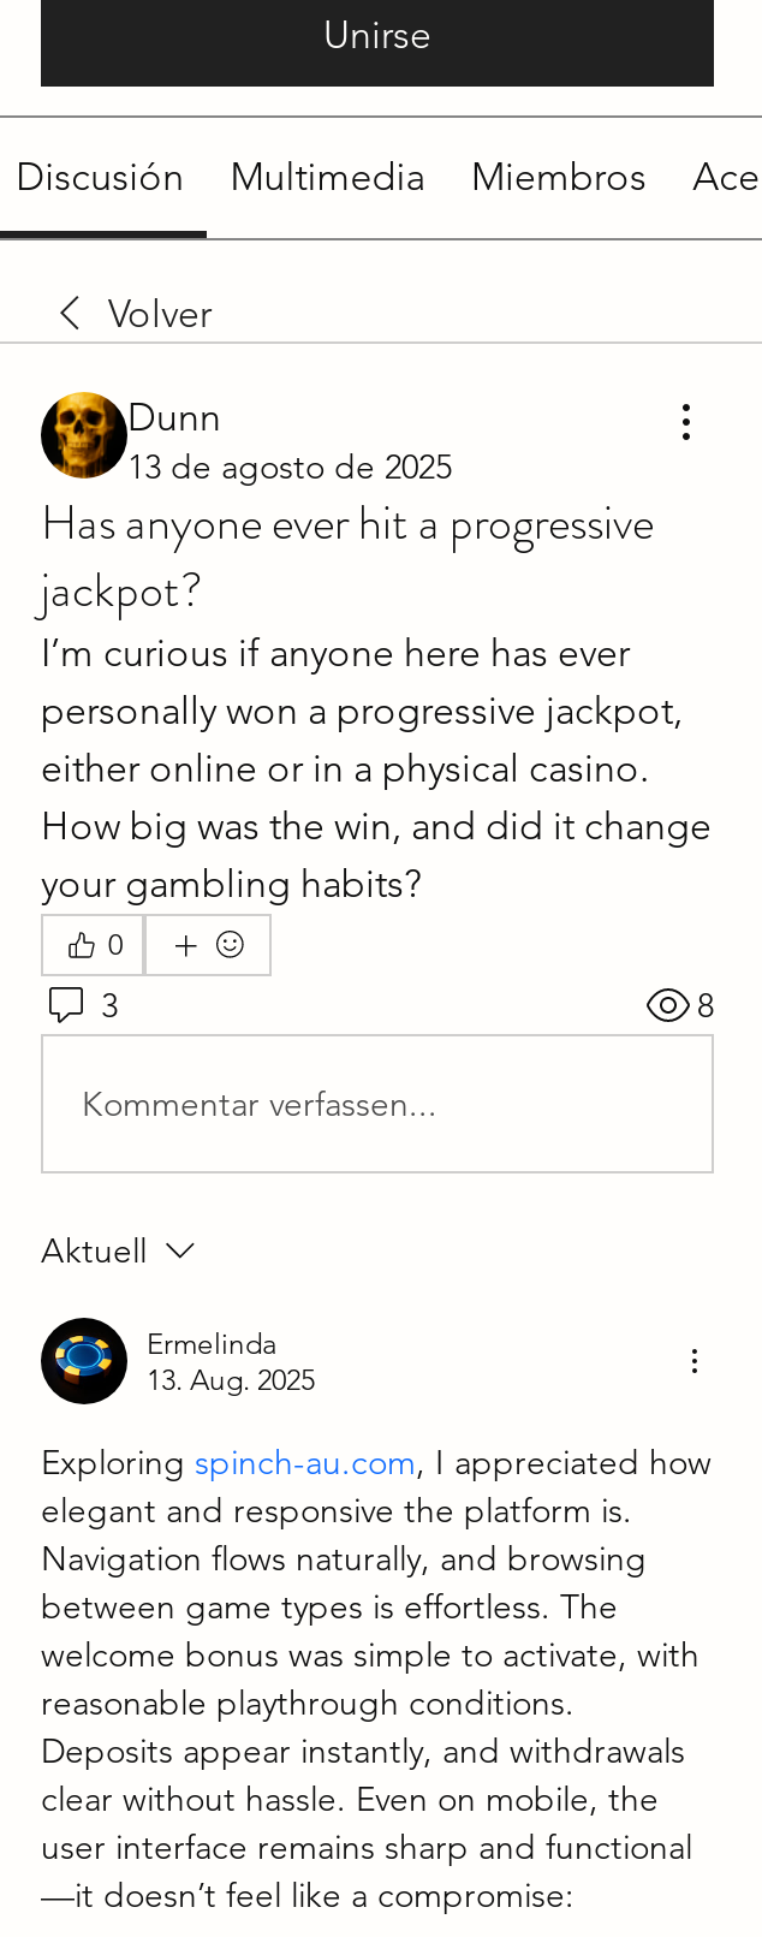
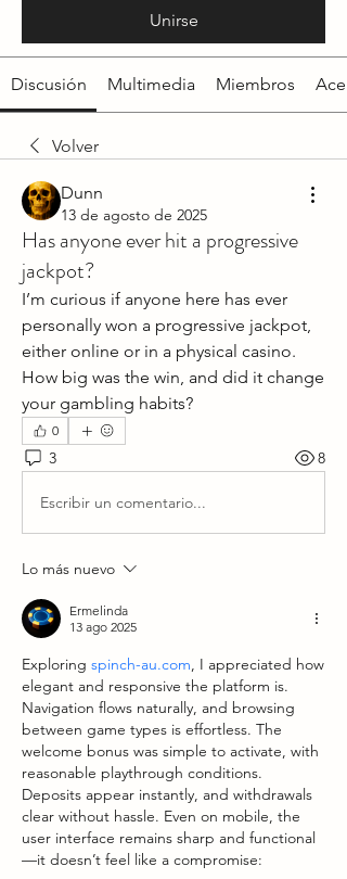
[82,1081,437,1124] Kommentar verfassen... -> [40,492,206,512] Escribir un comentario...
[41,1229,147,1272] Aktuell -> [22,559,115,578] Lo más nuevo
[147,1361,315,1397] 13. Aug. 2025 -> [69,619,137,635] 13 ago 2025

